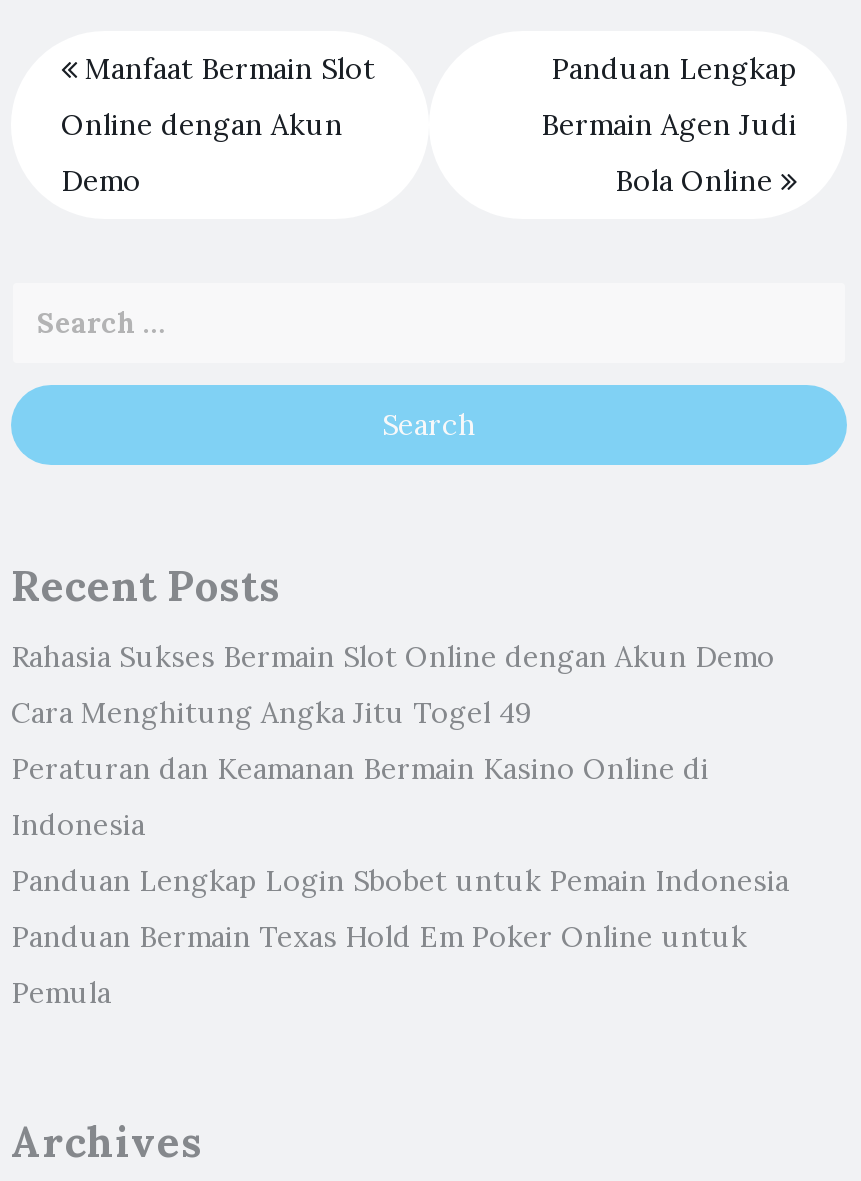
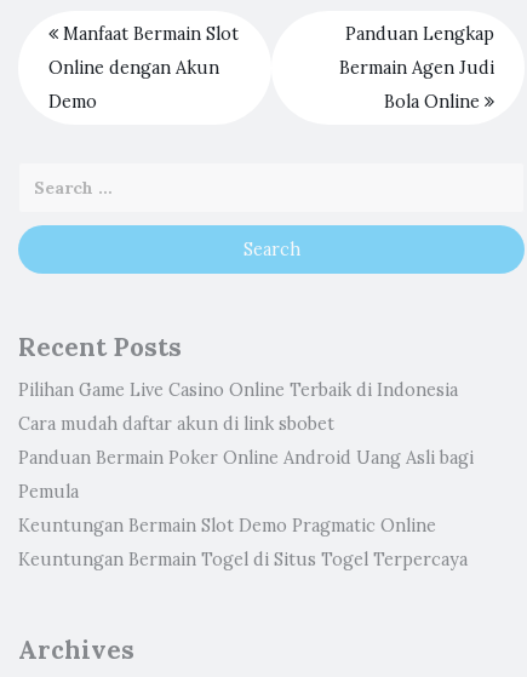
[11,639,789,955] Rahasia Sukses Bermain Slot Online dengan Akun Demo | Cara Menghitung Angka Jitu Togel 49 | Peraturan dan Keamanan Bermain Kasino Online di | Indonesia | Panduan Lengkap Login Sbobet untuk Pemain Indonesia | Panduan Bermain Texas Hold Em Poker Online untuk -> [18,379,474,469] Pilihan Game Live Casino Online Terbaik di Indonesia | Cara mudah daftar akun di link sbobet | Panduan Bermain Poker Online Android Uang Asli bagi
moved [11,975,111,1011] -> [18,481,79,503]: Pemula
none -> [18,515,468,570] Keuntungan Bermain Slot Demo Pragmatic Online | Keuntungan Bermain Togel di Situs Togel Terpercaya

